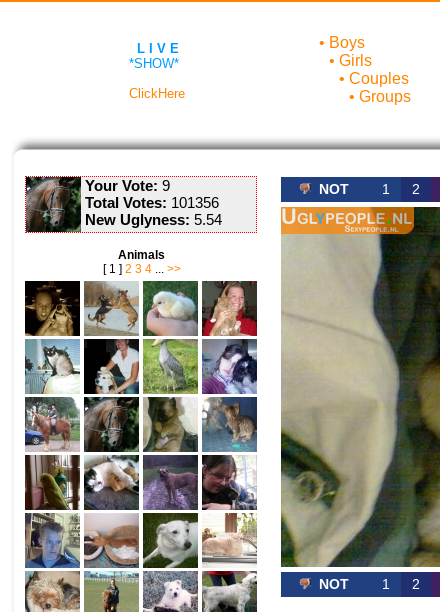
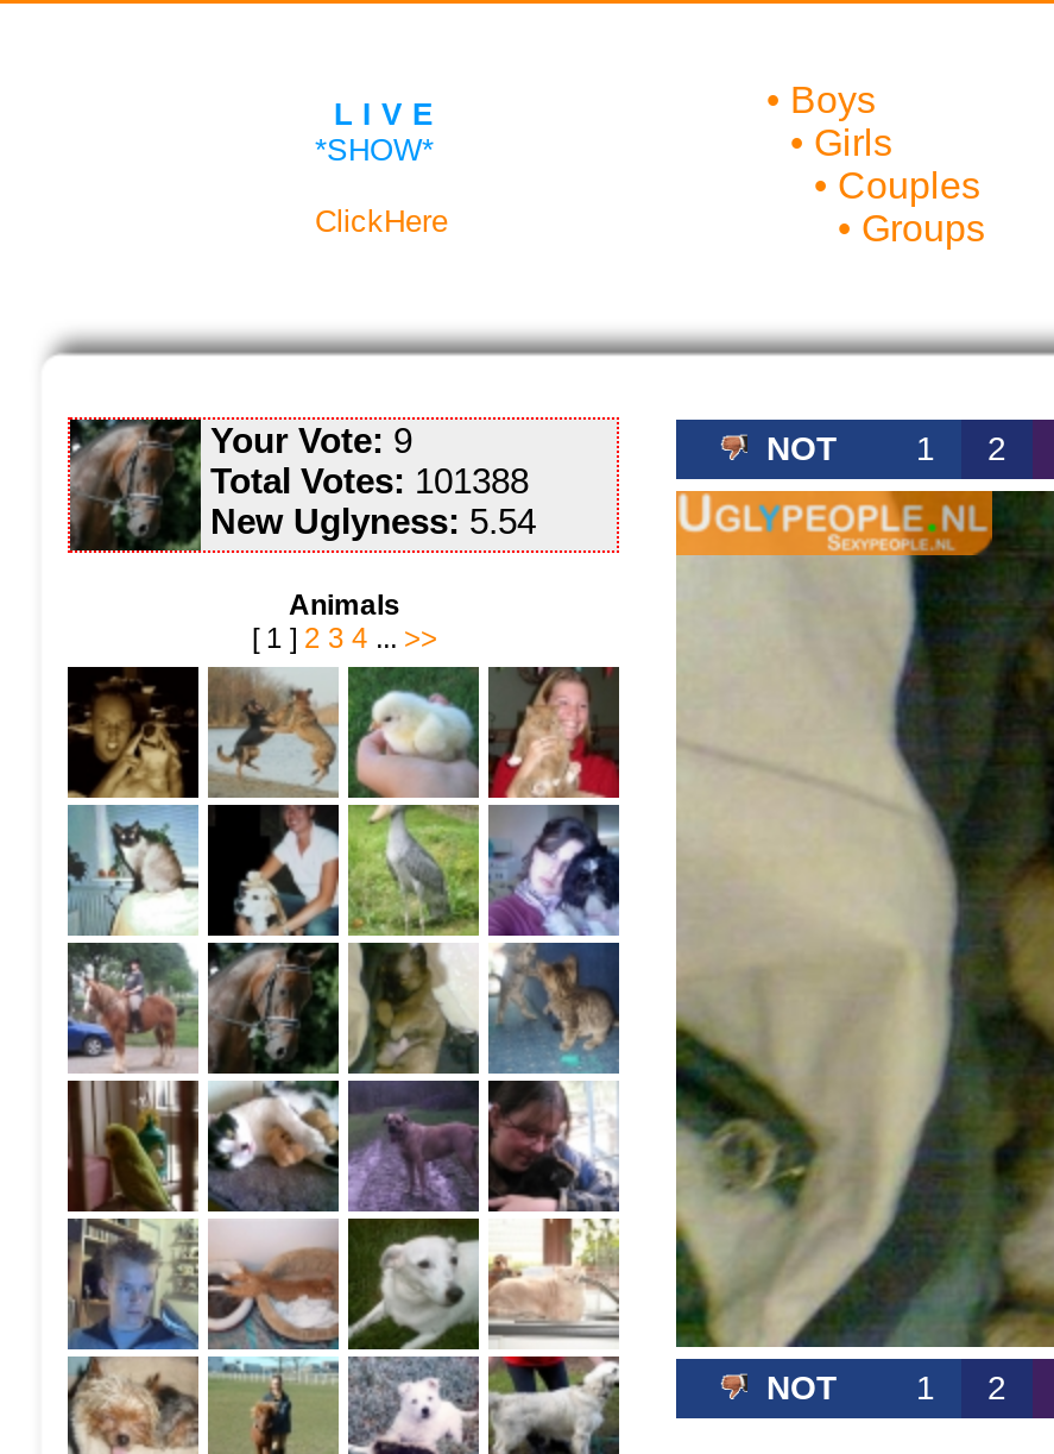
[85,194,219,211] Total Votes: 101356 -> [210,460,529,501] Total Votes: 101388

